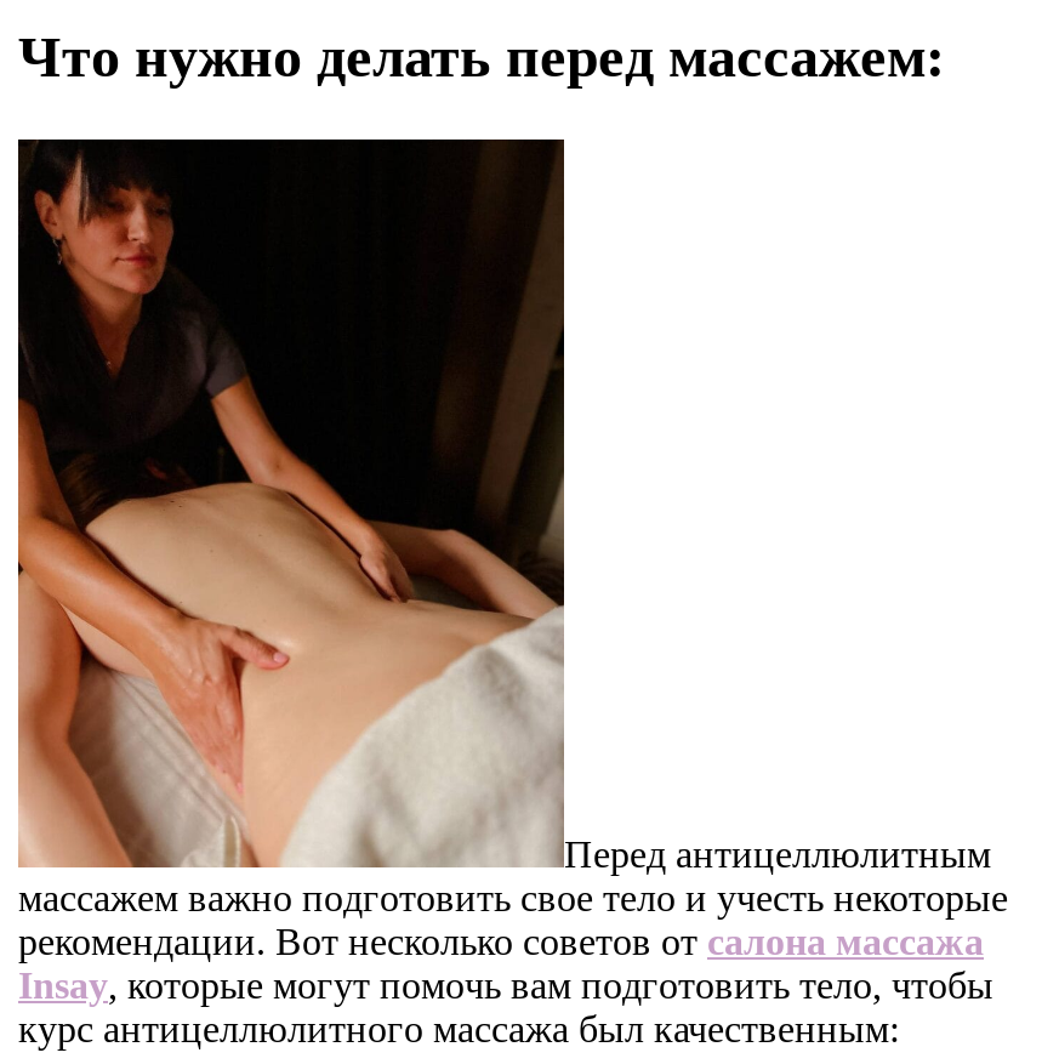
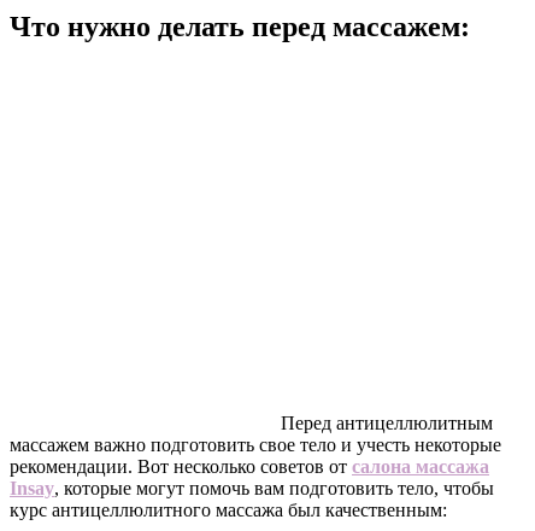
[16,137,566,870] [image] -> none

